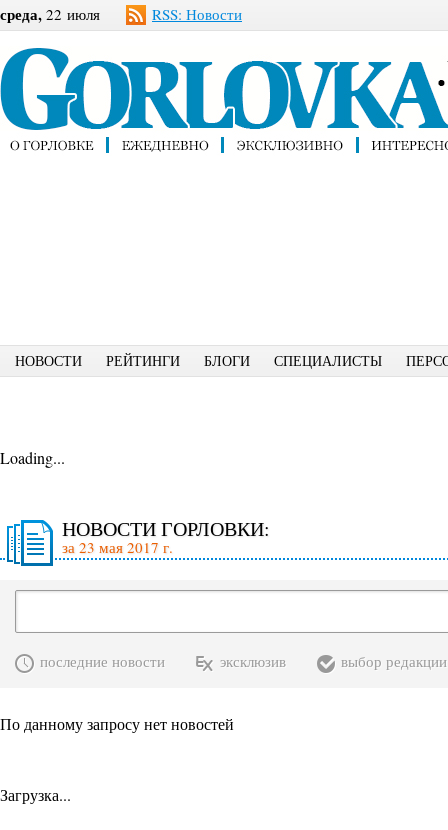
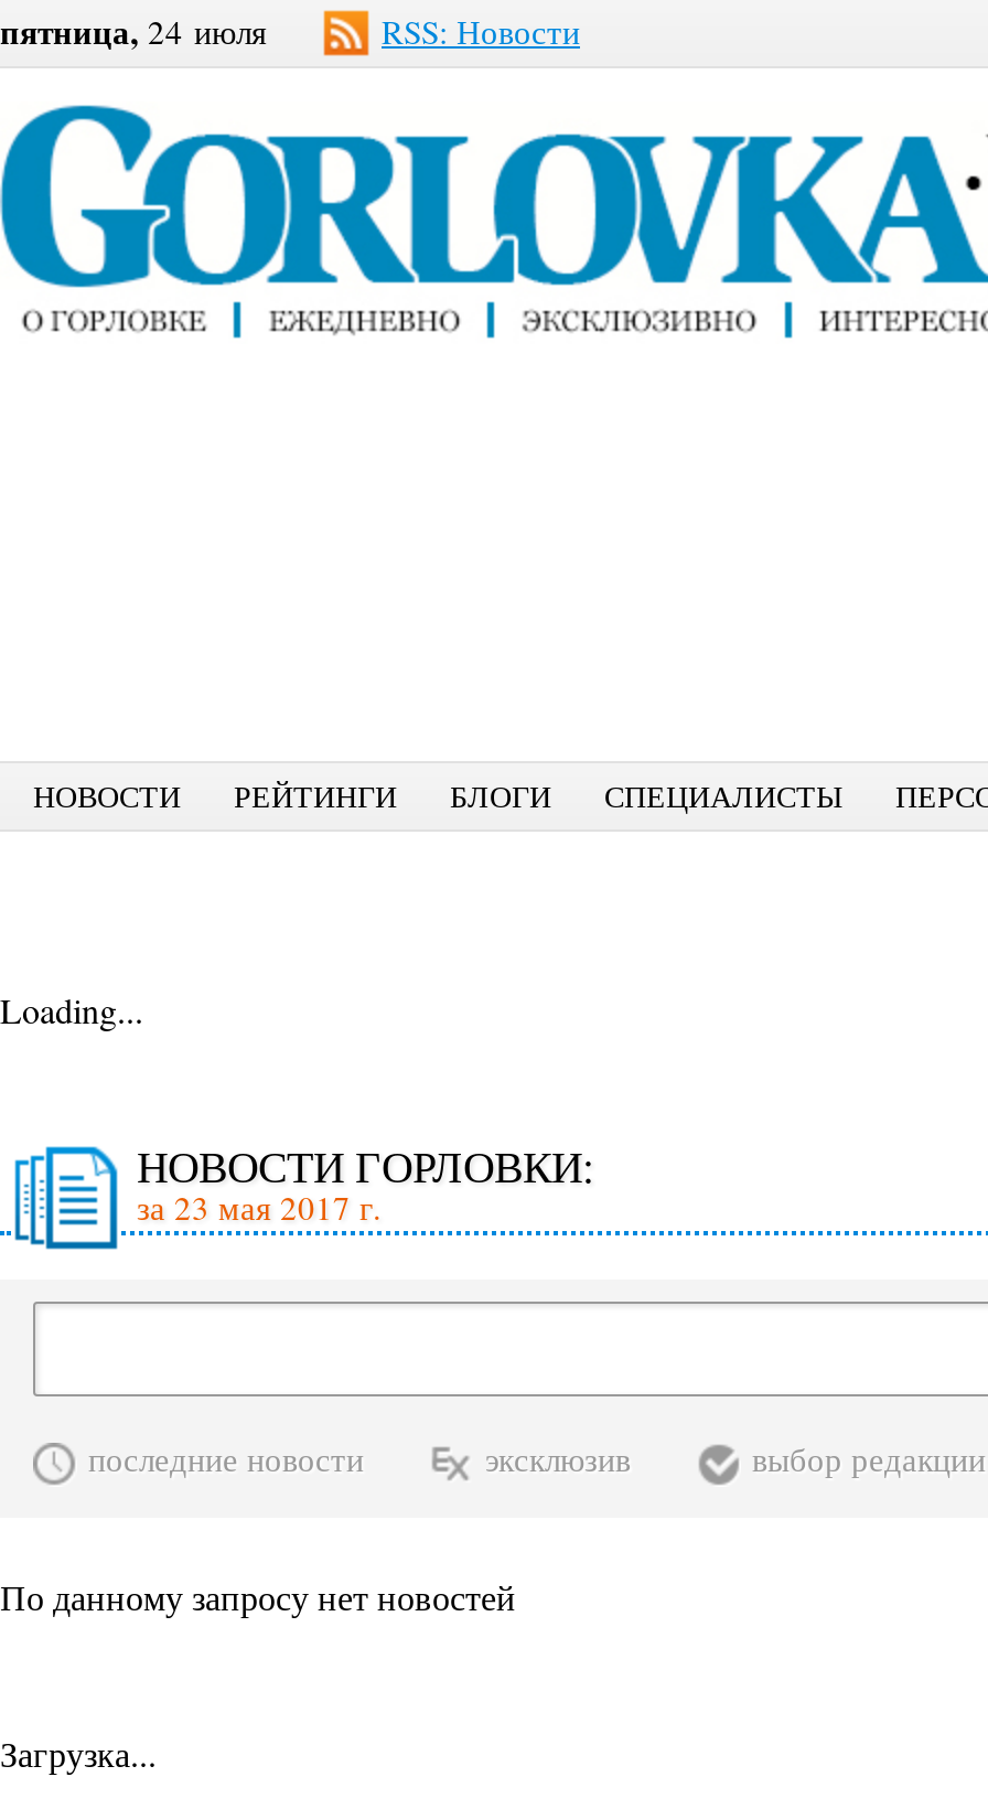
[0,3,100,25] среда, 22 июля -> [0,7,267,55] пятница, 24 июля

